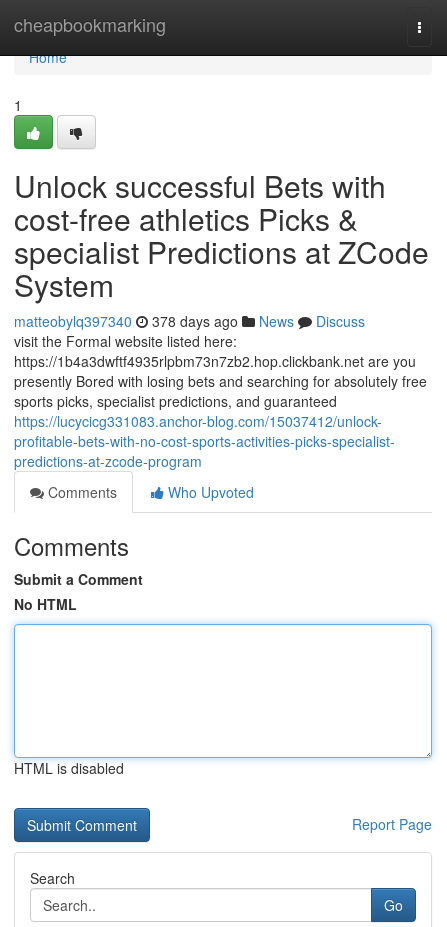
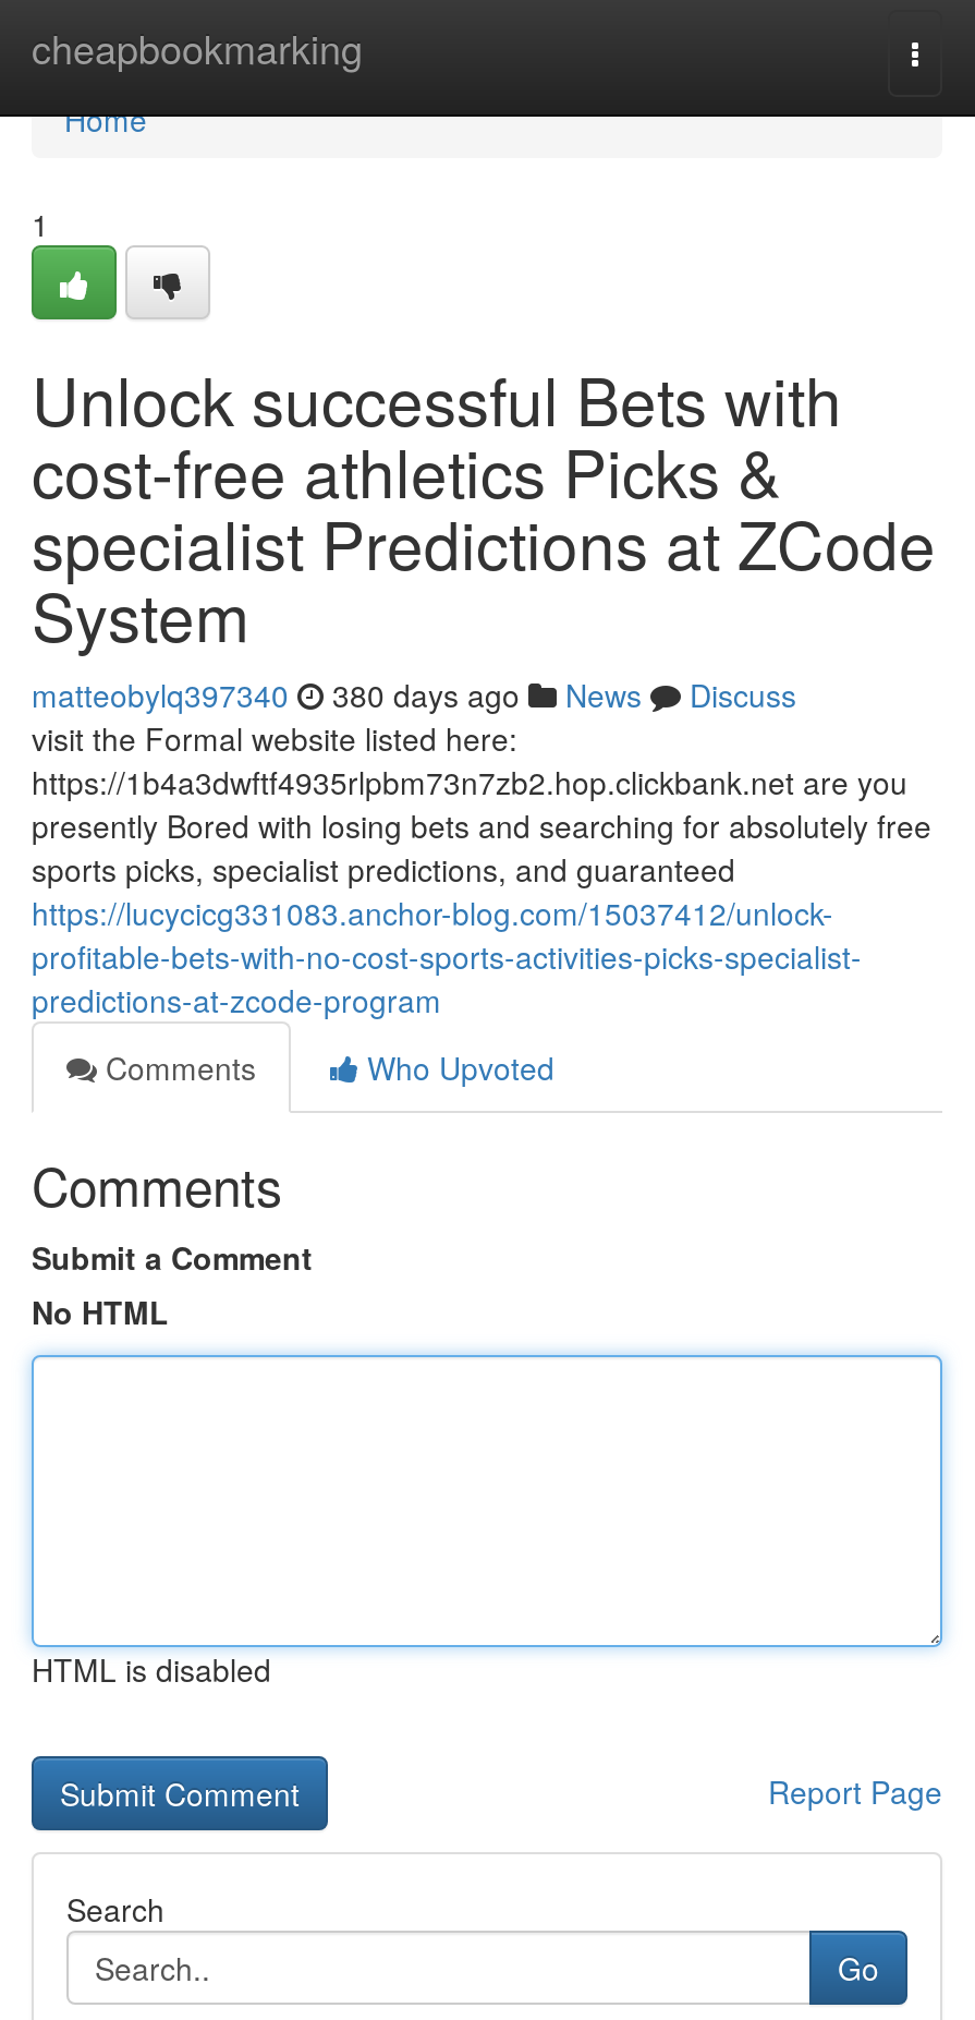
[14,311,365,331] matteobylq397340 378 days ago News Discuss -> [32,673,796,716] matteobylq397340 380 days ago News Discuss

